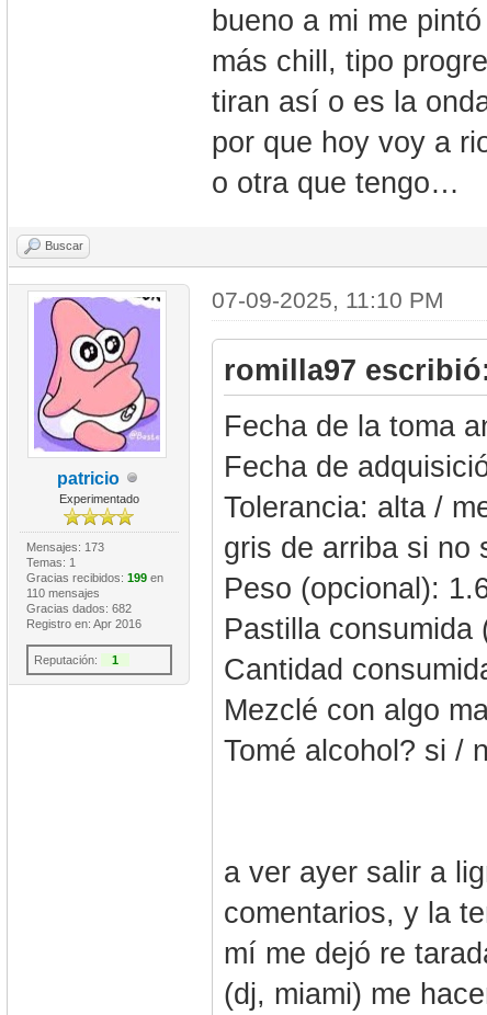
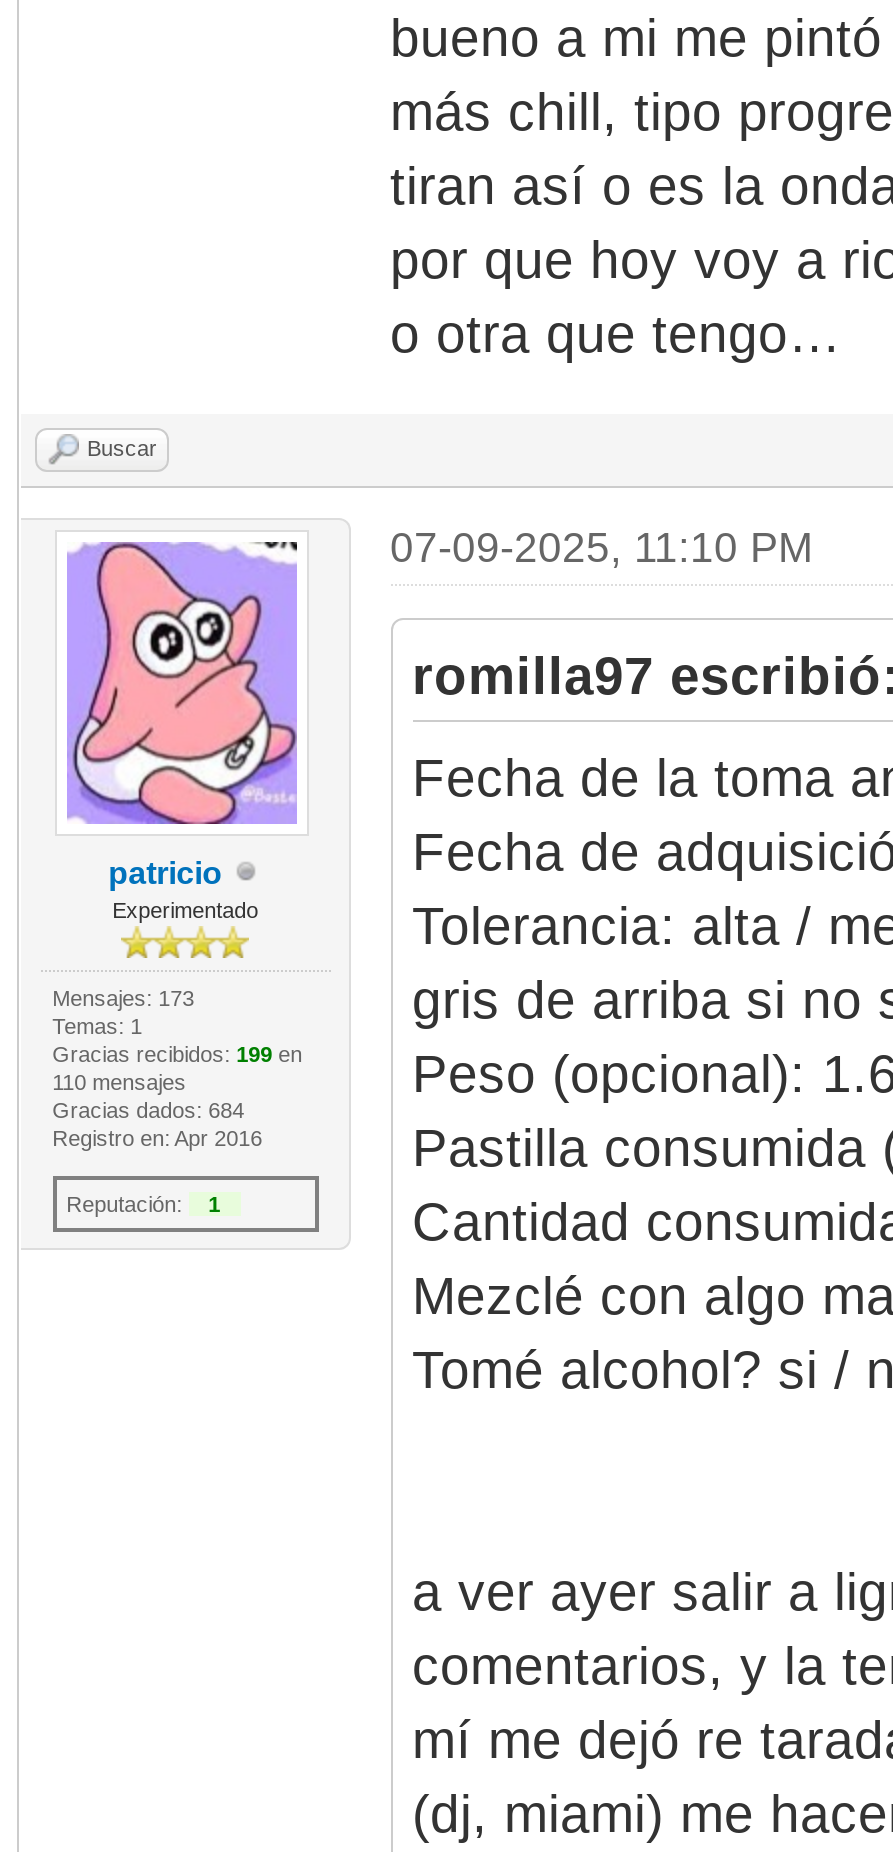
[26,602,131,615] Gracias dados: 682 -> [52,1098,244,1122] Gracias dados: 684

